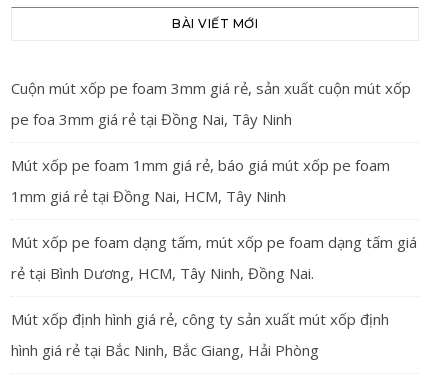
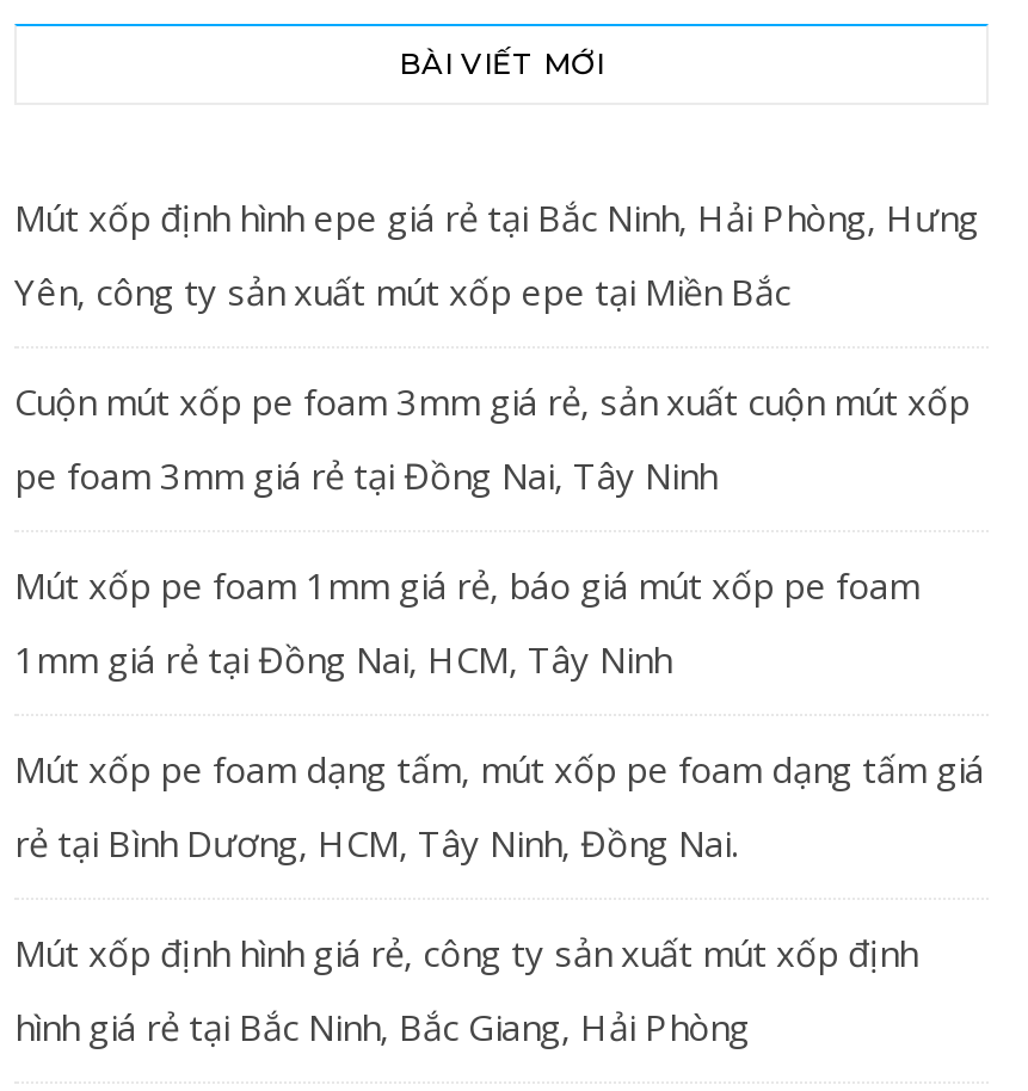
none -> [14,192,979,314] Mút xốp định hình epe giá rẻ tại Bắc Ninh, Hải Phòng, Hưng | Yên, công ty sản xuất mút xốp epe tại Miền Bắc
[11,109,292,129] pe foa 3mm giá rẻ tại Đồng Nai, Tây Ninh -> [14,450,716,498] pe foam 3mm giá rẻ tại Đồng Nai, Tây Ninh

